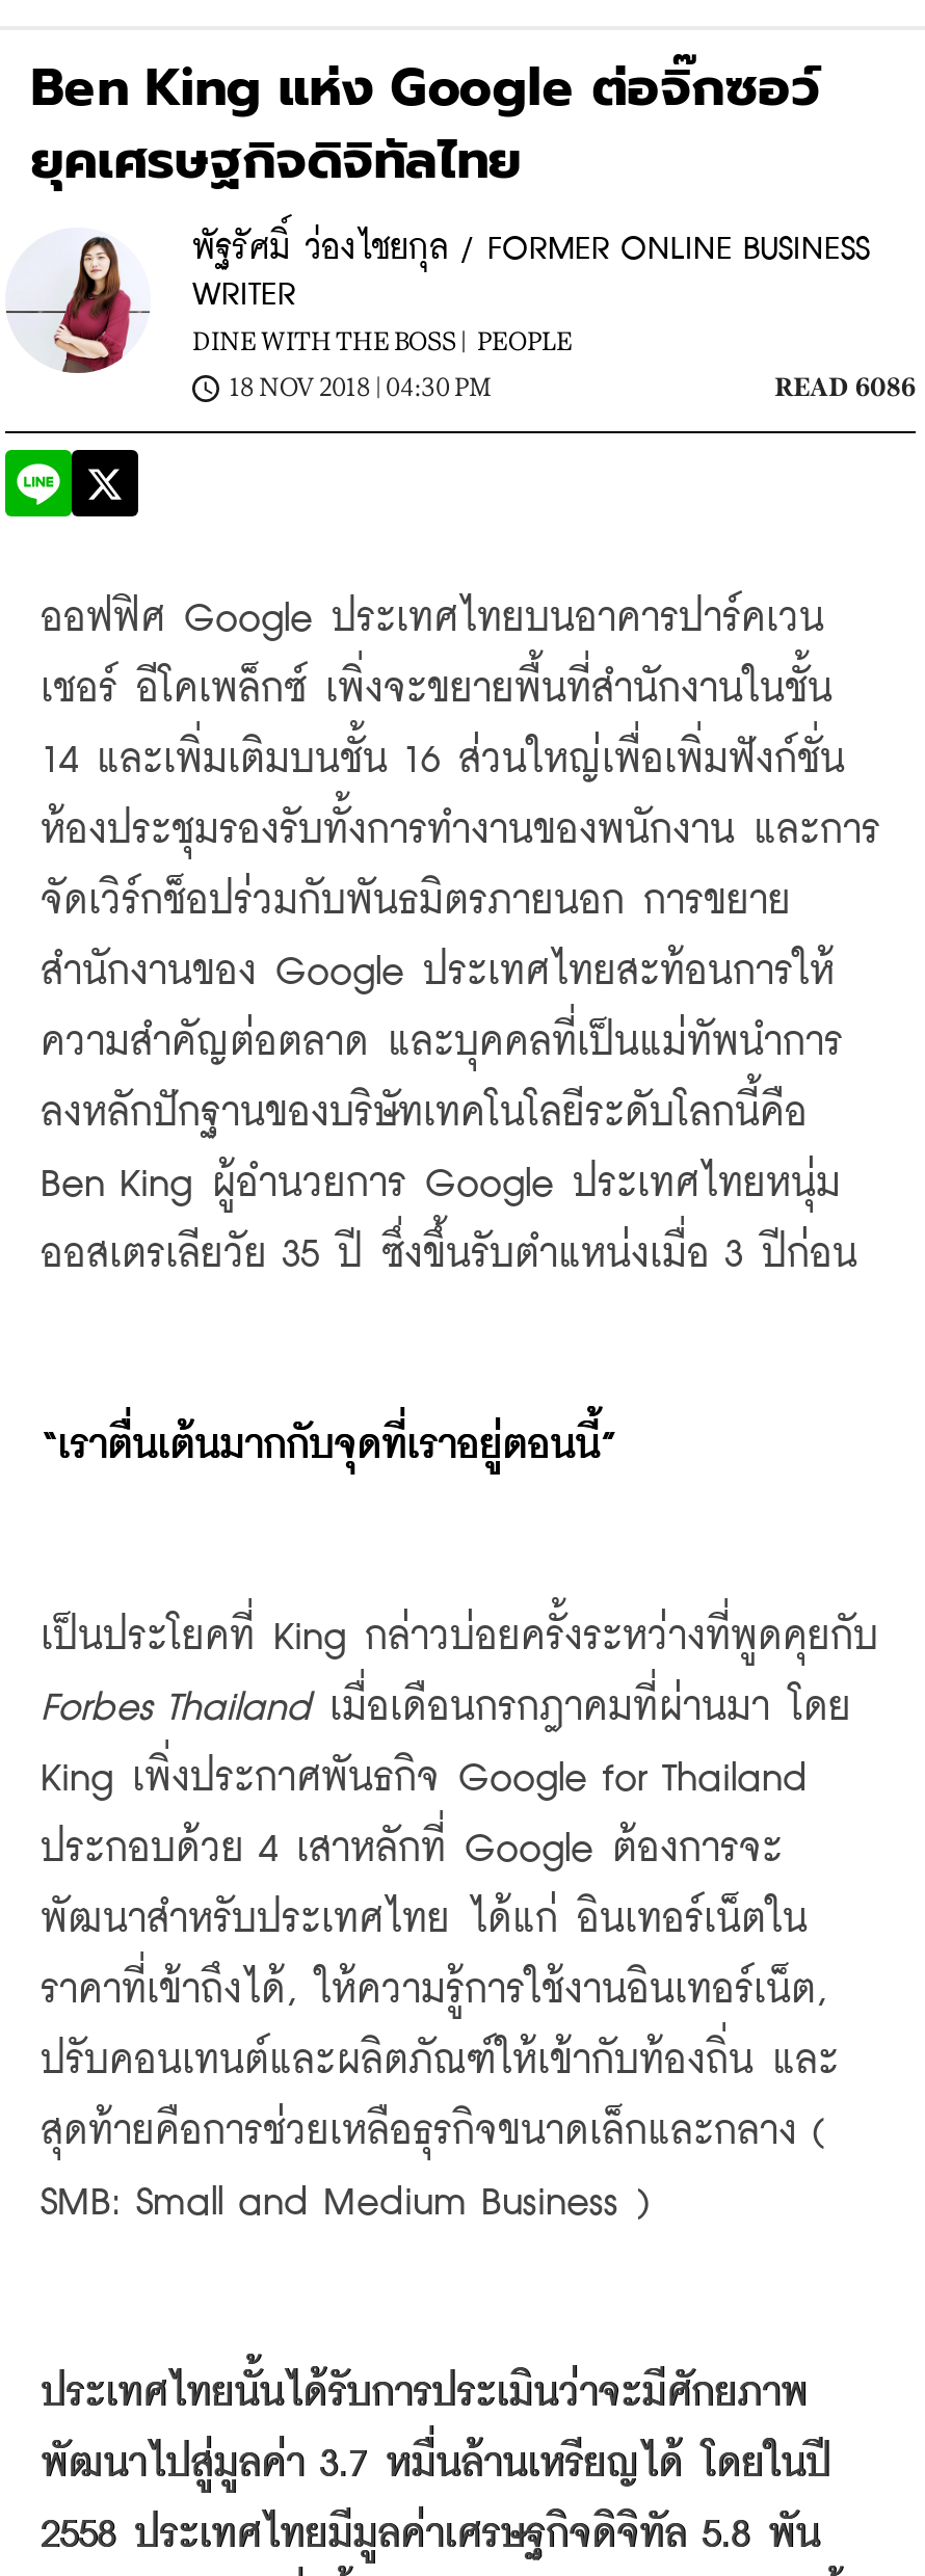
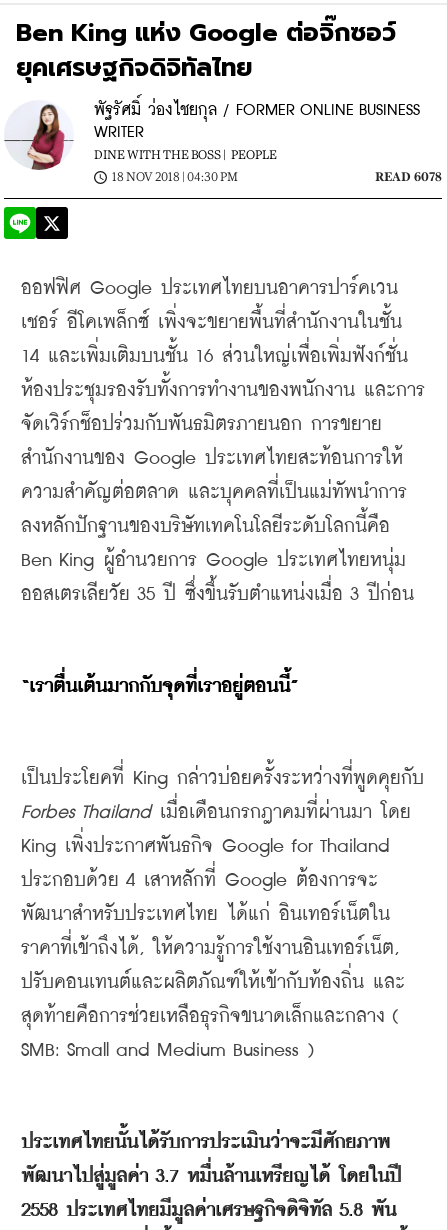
[774,373,916,402] READ 6086 -> [375,170,442,184] READ 6078

